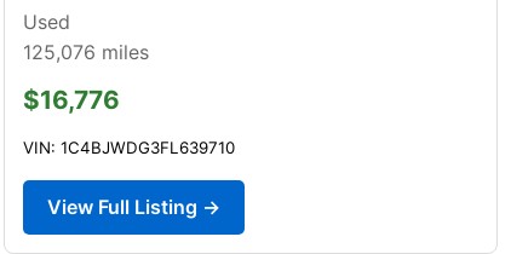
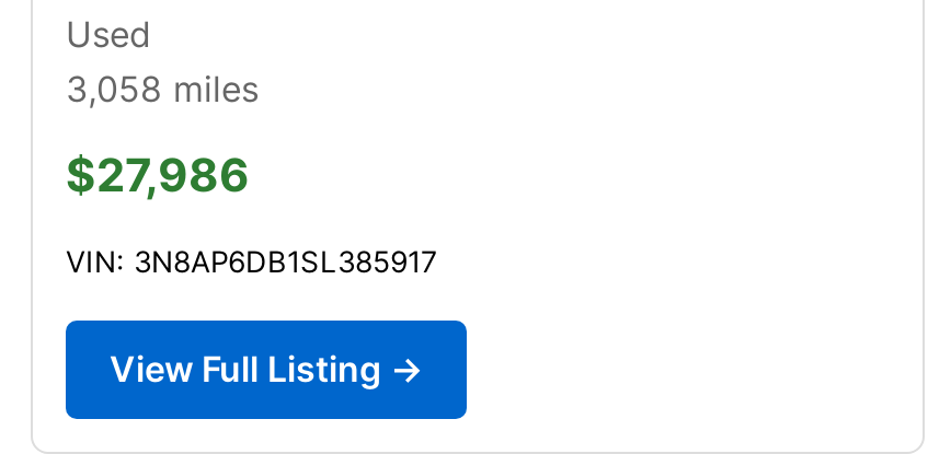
[23,40,149,64] 125,076 miles -> [66,67,259,110] 3,058 miles
[23,85,120,115] $16,776 -> [66,147,250,202] $27,986
[23,138,235,157] VIN: 1C4BJWDG3FL639710 -> [66,244,438,279] VIN: 3N8AP6DB1SL385917

